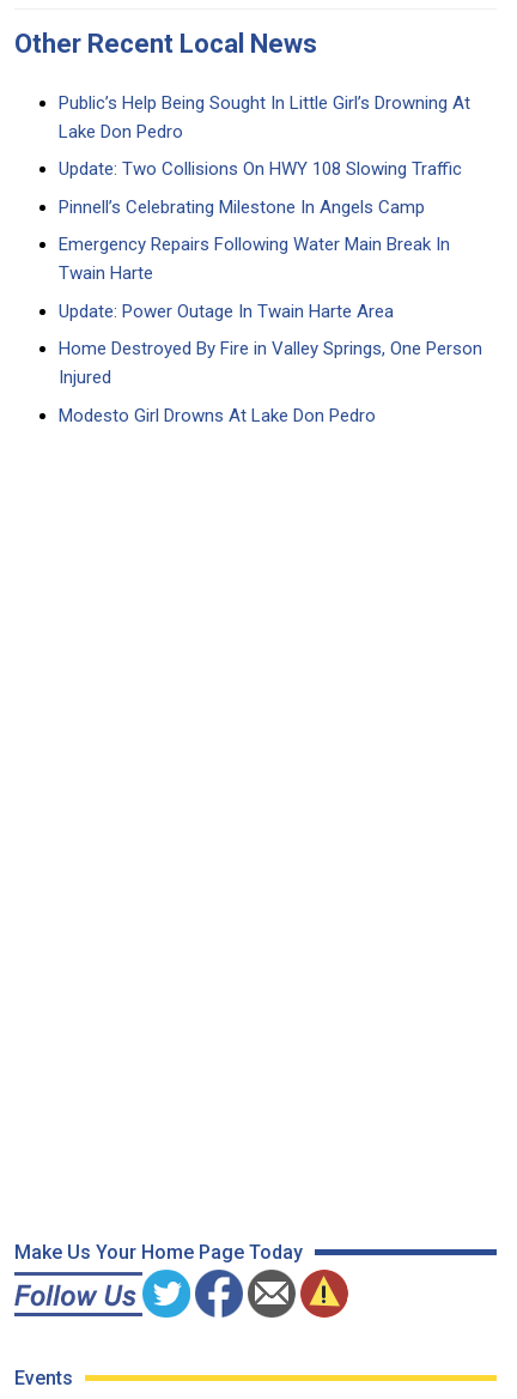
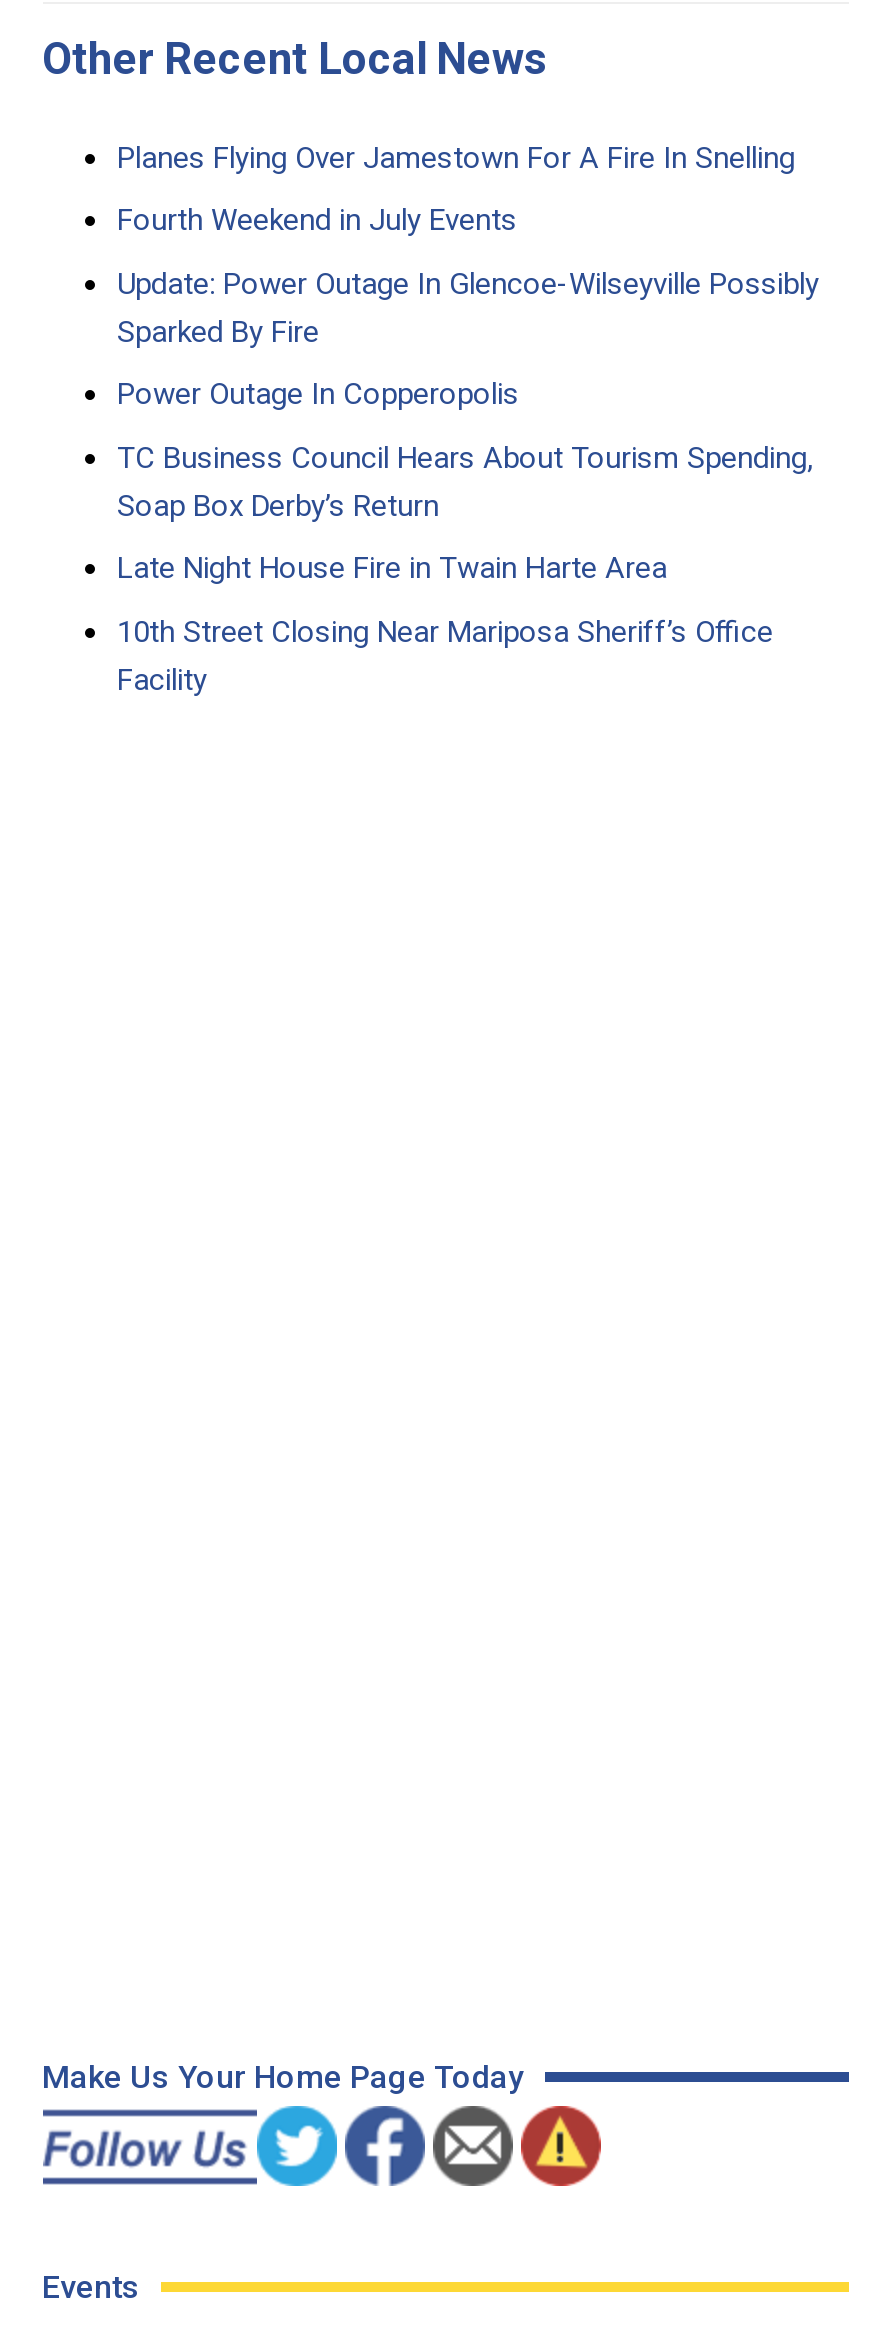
[59,92,470,142] Public’s Help Being Sought In Little Girl’s Drowning At | Lake Don Pedro -> [117,139,795,175] Planes Flying Over Jamestown For A Fire In Snelling
[59,158,462,180] Update: Two Collisions On HWY 108 Slowing Traffic -> [117,202,517,238] Fourth Weekend in July Events
[59,196,425,218] Pinnell’s Celebrating Milestone In Angels Camp -> [117,265,819,349] Update: Power Outage In Glencoe-Wilseyville Possibly | Sparked By Fire
[59,234,450,284] Emergency Repairs Following Water Main Break In | Twain Harte -> [117,376,519,412] Power Outage In Copperopolis
[59,300,394,322] Update: Power Outage In Twain Harte Area -> [117,439,813,523] TC Business Council Hears About Tourism Spending, | Soap Box Derby’s Return
[59,338,482,388] Home Destroyed By Fire in Valley Springs, One Person | Injured -> [117,550,667,586] Late Night House Fire in Twain Harte Area
[59,404,376,426] Modesto Girl Drowns At Lake Don Pedro -> [117,613,773,697] 10th Street Closing Near Mariposa Sheriff’s Office | Facility

